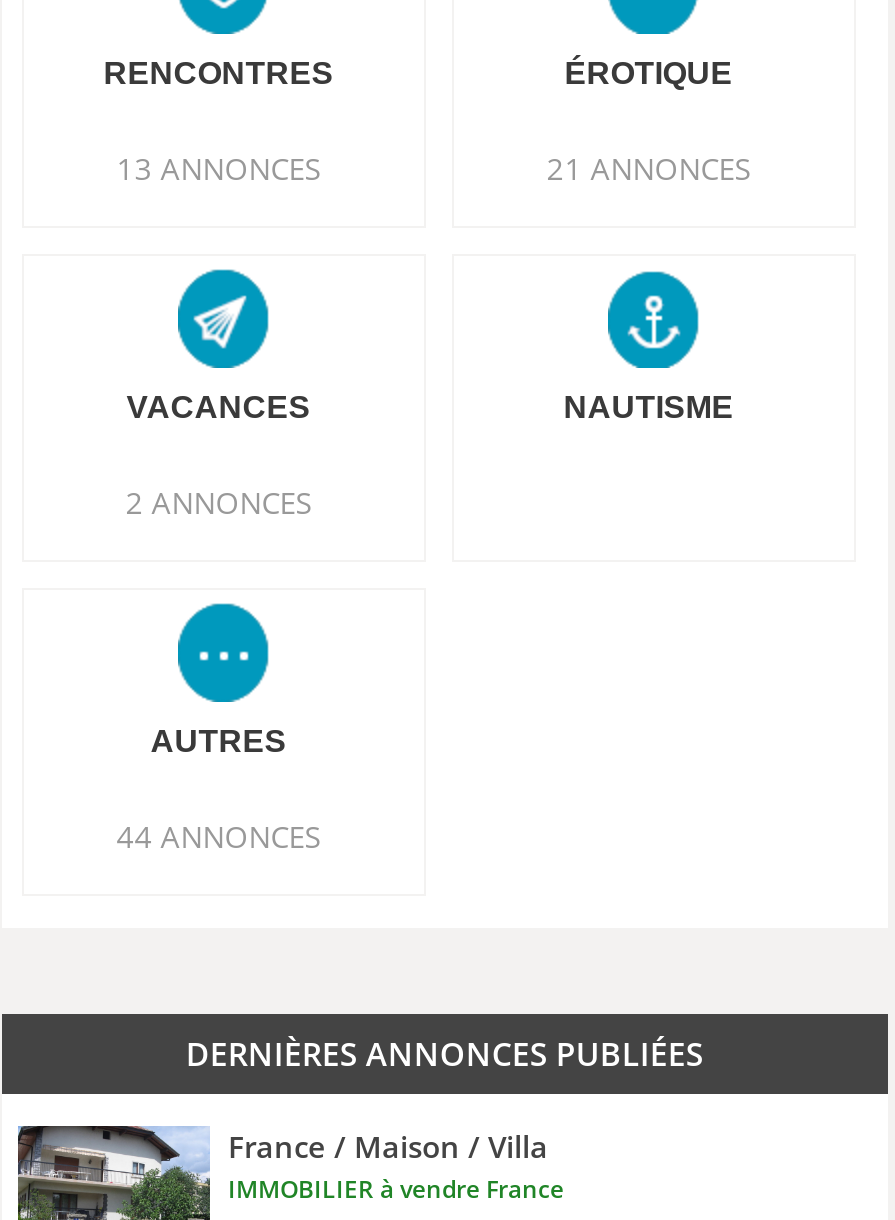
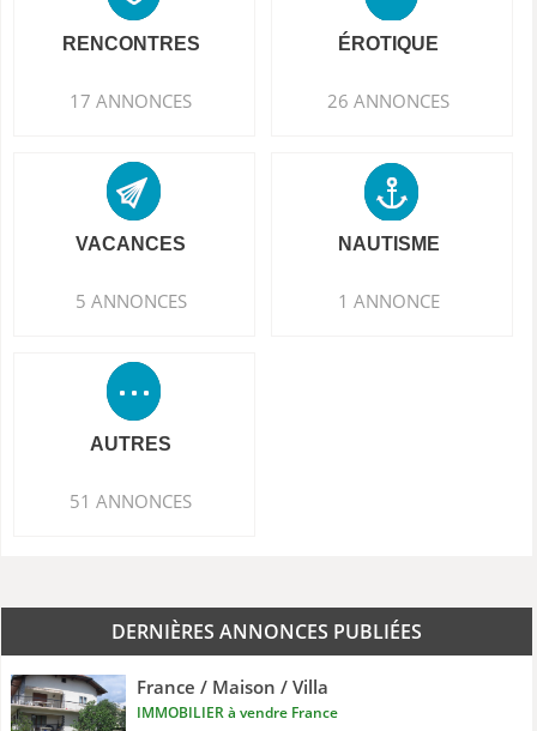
[117,148,321,188] 13 ANNONCES -> [70,89,192,113] 17 ANNONCES
[547,148,751,188] 21 ANNONCES -> [328,89,450,113] 26 ANNONCES
none -> [338,289,440,313] 1 ANNONCE
[126,482,312,522] 2 ANNONCES -> [75,289,187,313] 5 ANNONCES
[117,816,321,856] 44 ANNONCES -> [70,489,192,513] 51 ANNONCES

